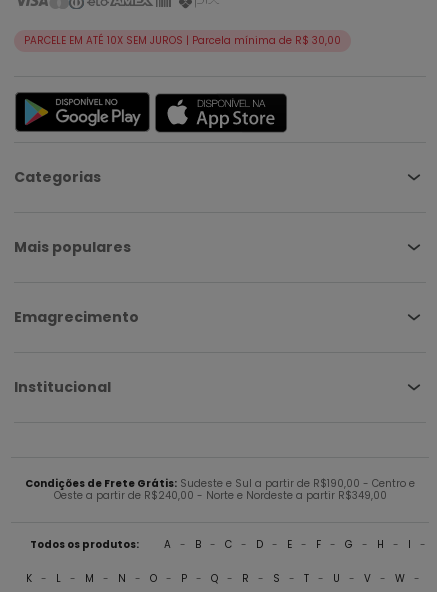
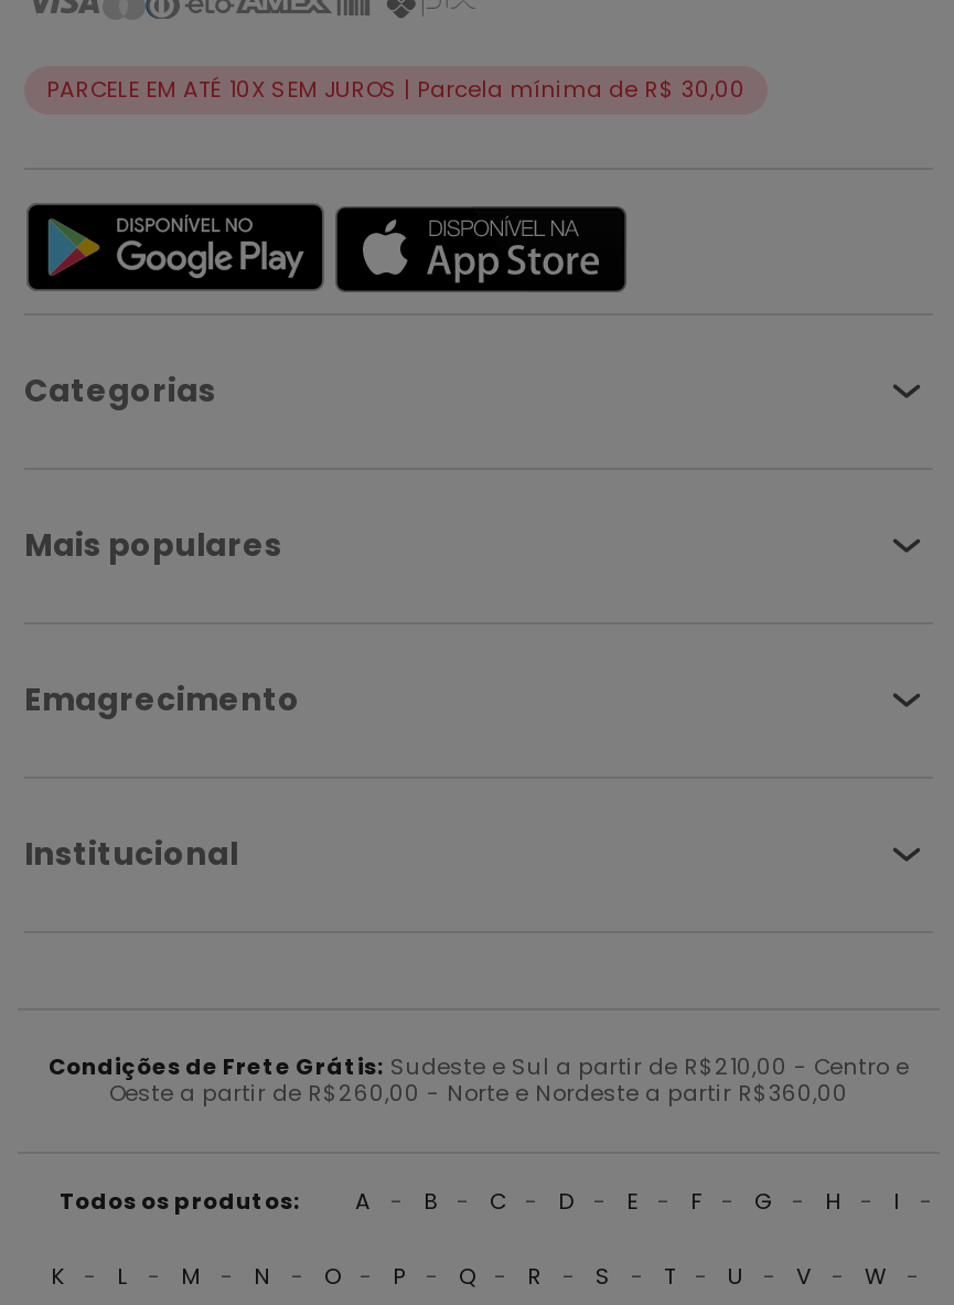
[25,476,415,491] Condições de Frete Grátis: Sudeste e Sul a partir de R$190,00 - Centro e -> [49,1050,909,1083] Condições de Frete Grátis: Sudeste e Sul a partir de R$210,00 - Centro e
[53,488,386,503] Oeste a partir de R$240,00 - Norte e Nordeste a partir R$349,00 -> [109,1077,848,1110] Oeste a partir de R$260,00 - Norte e Nordeste a partir R$360,00

